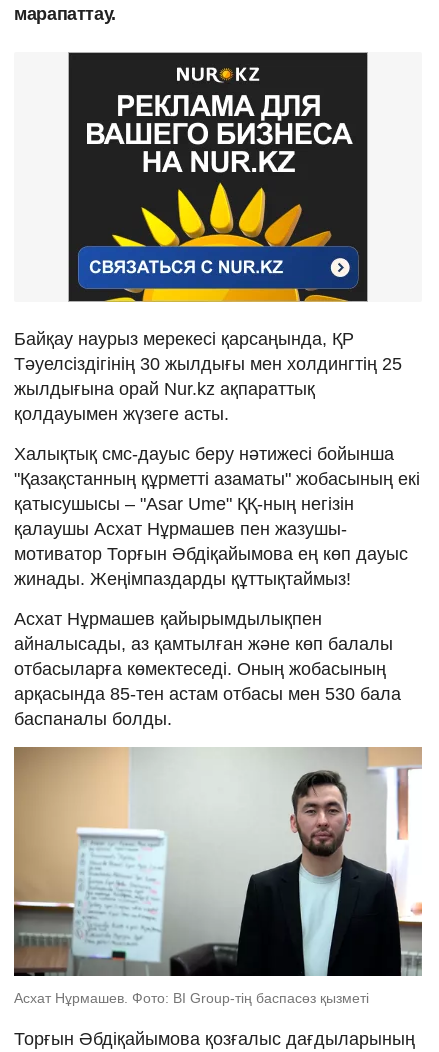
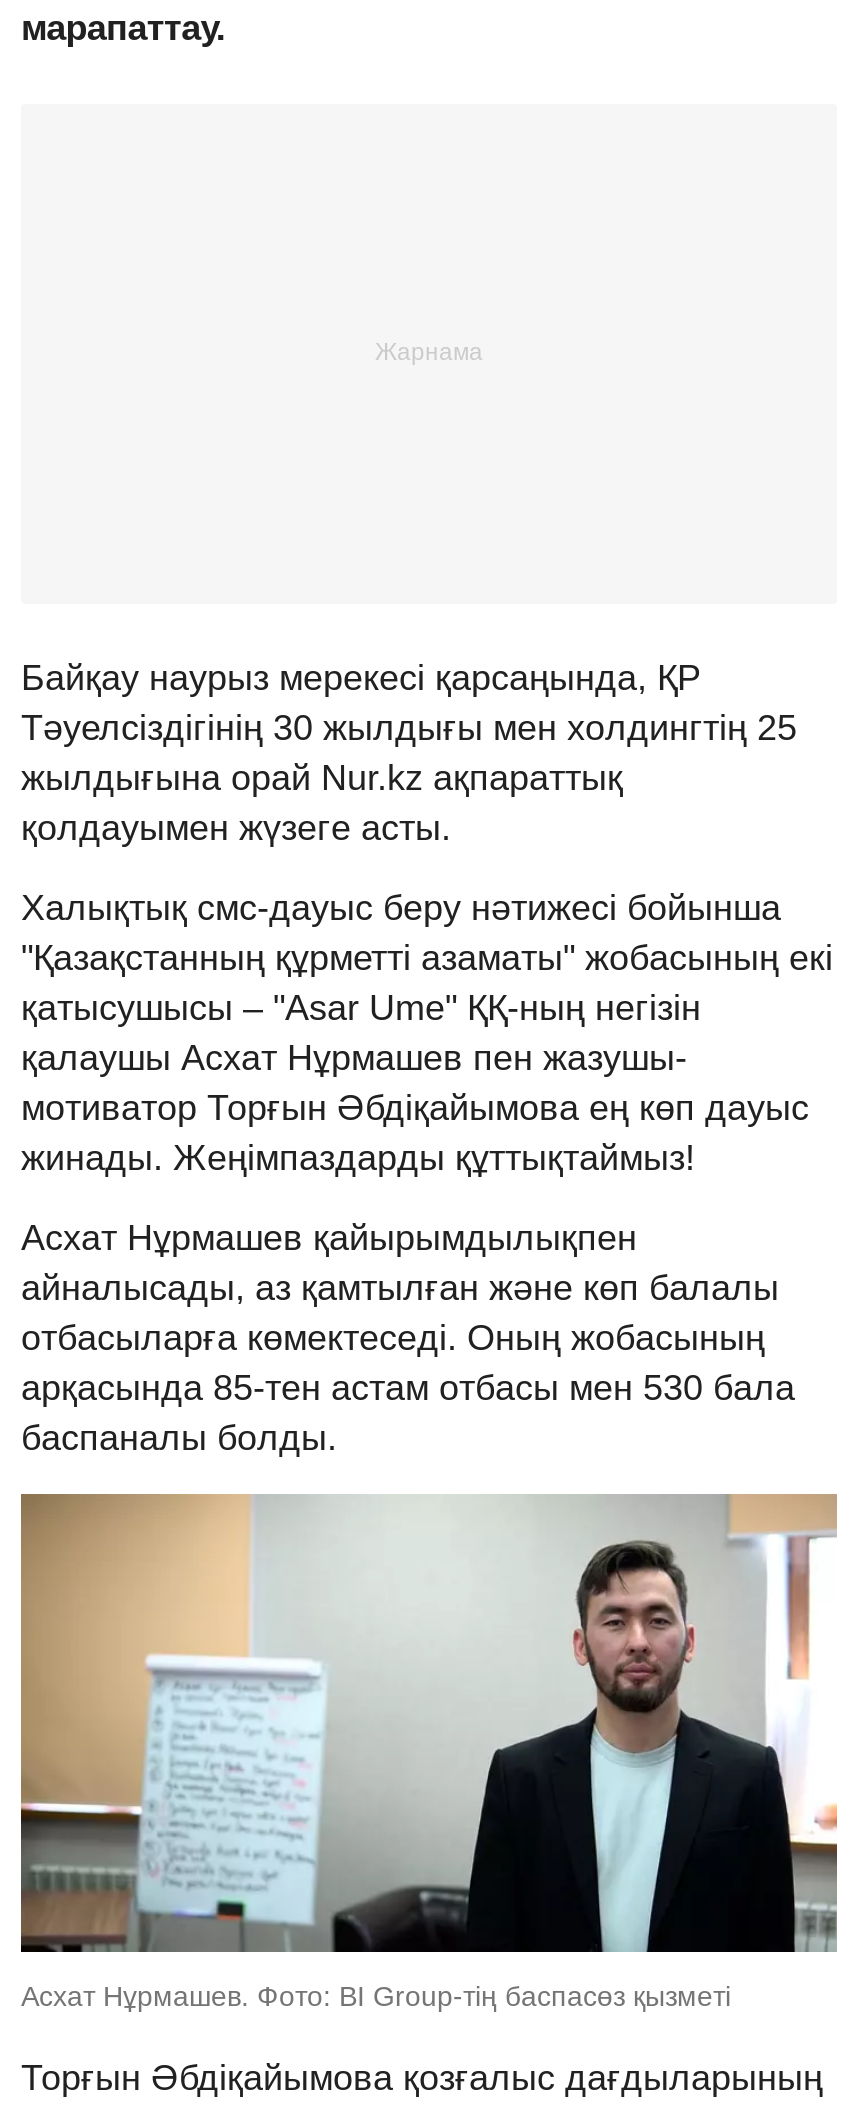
[68,52,368,303] [image] -> none

